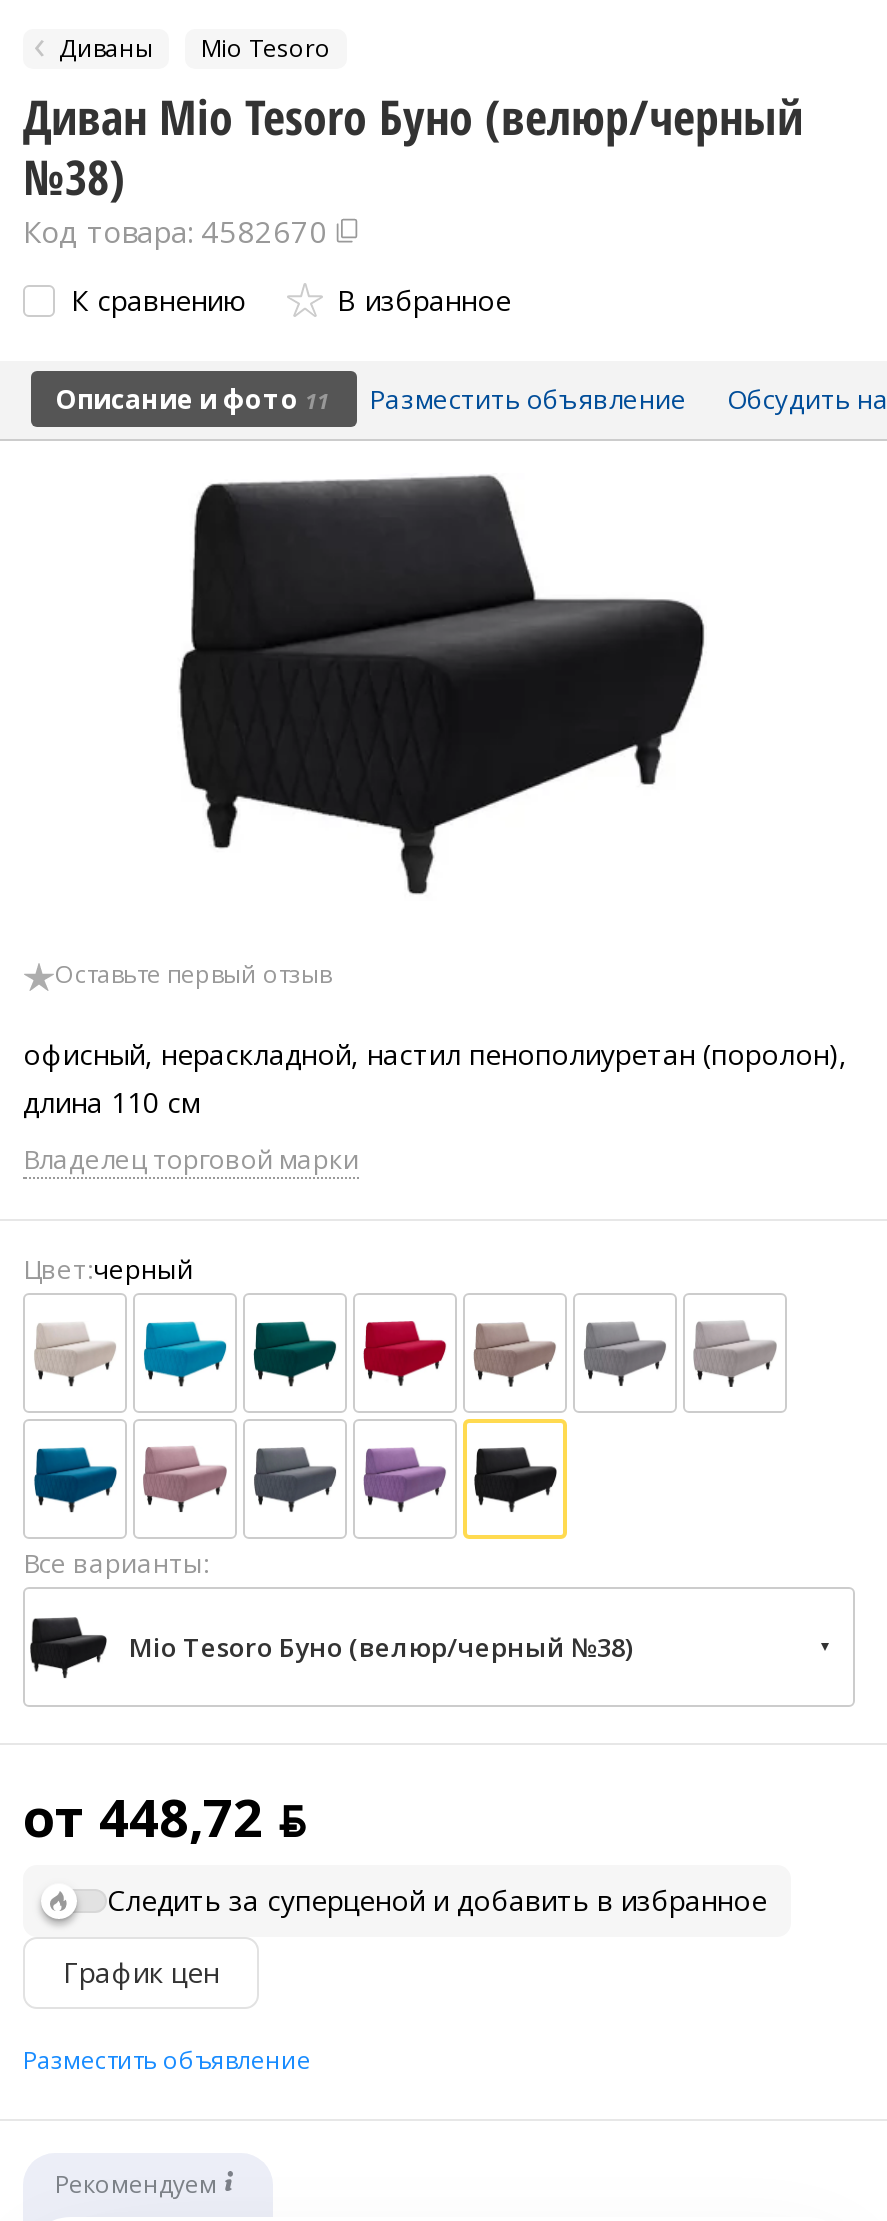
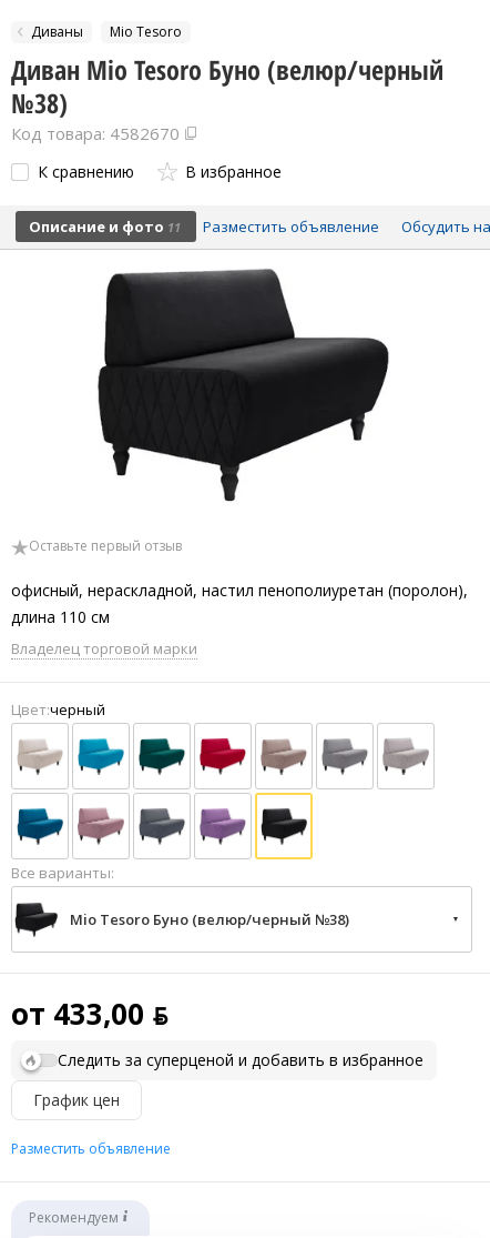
[23,1781,307,1853] от 448,72 ƃ -> [11,994,169,1034] от 433,00 ƃ

